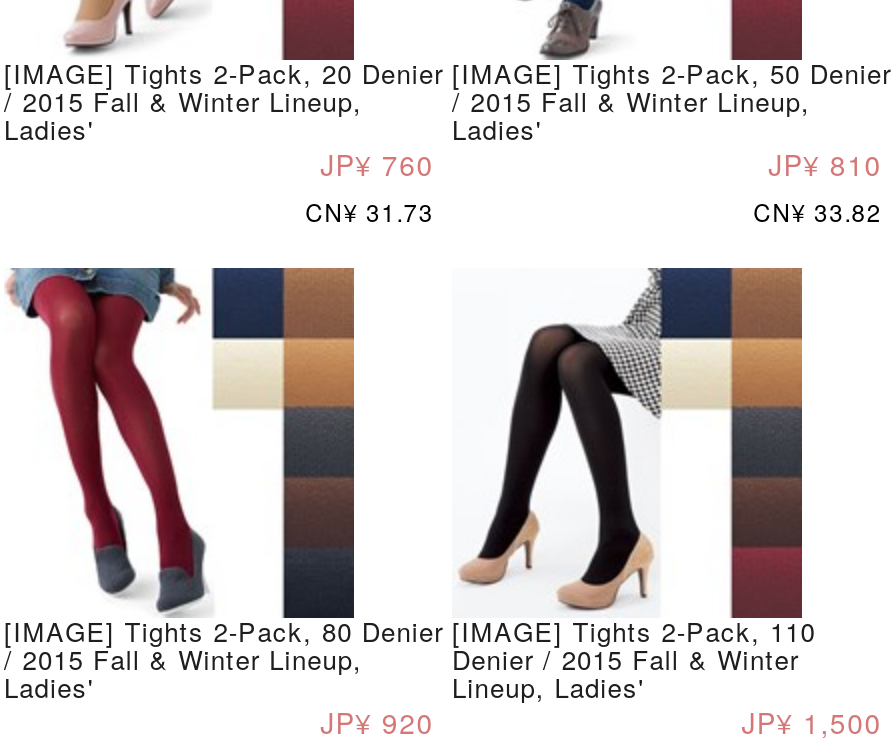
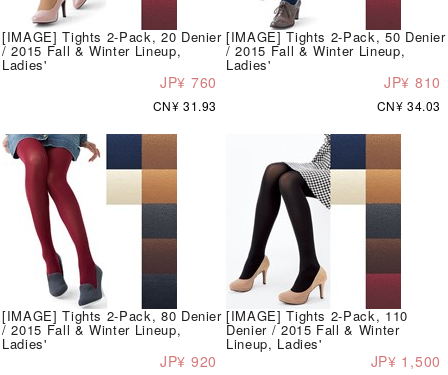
[305,194,434,228] CN¥ 31.73 -> [153,97,217,114] CN¥ 31.93
[753,194,882,228] CN¥ 33.82 -> [377,97,441,114] CN¥ 34.03

